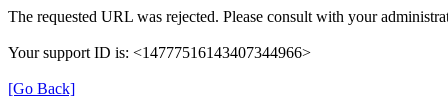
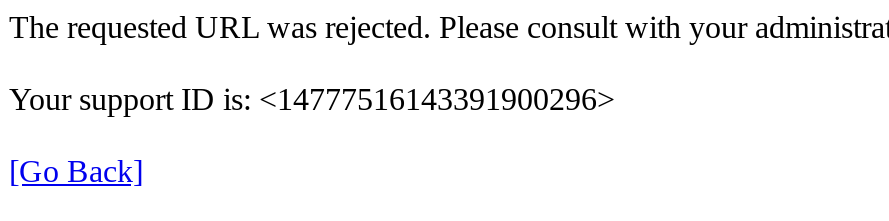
[8,44,311,61] Your support ID is: <14777516143407344966> -> [9,82,615,116] Your support ID is: <14777516143391900296>

